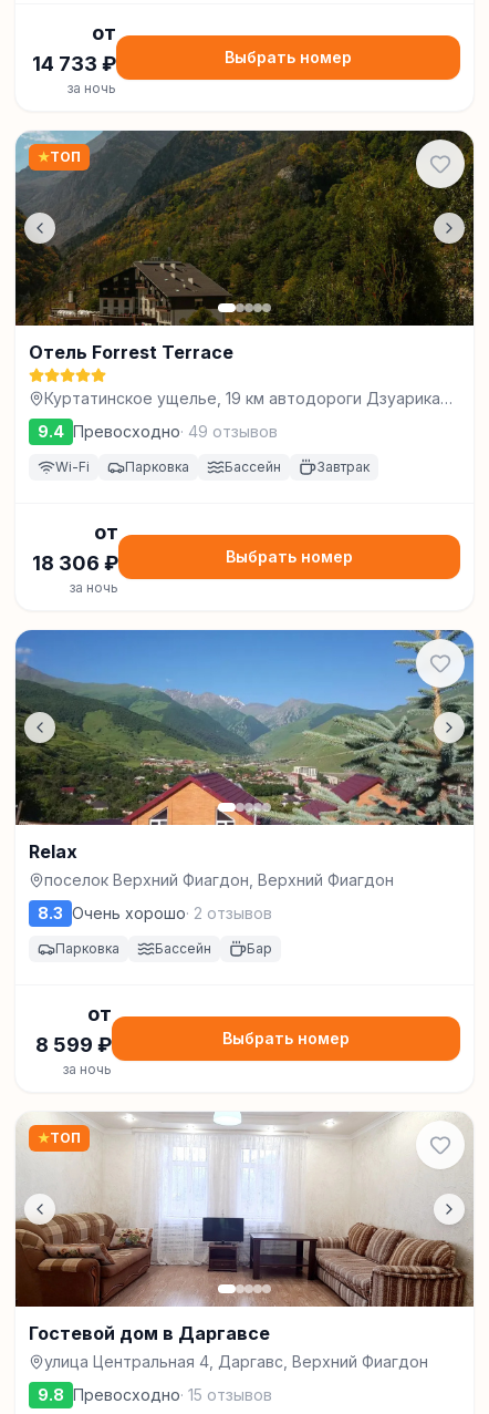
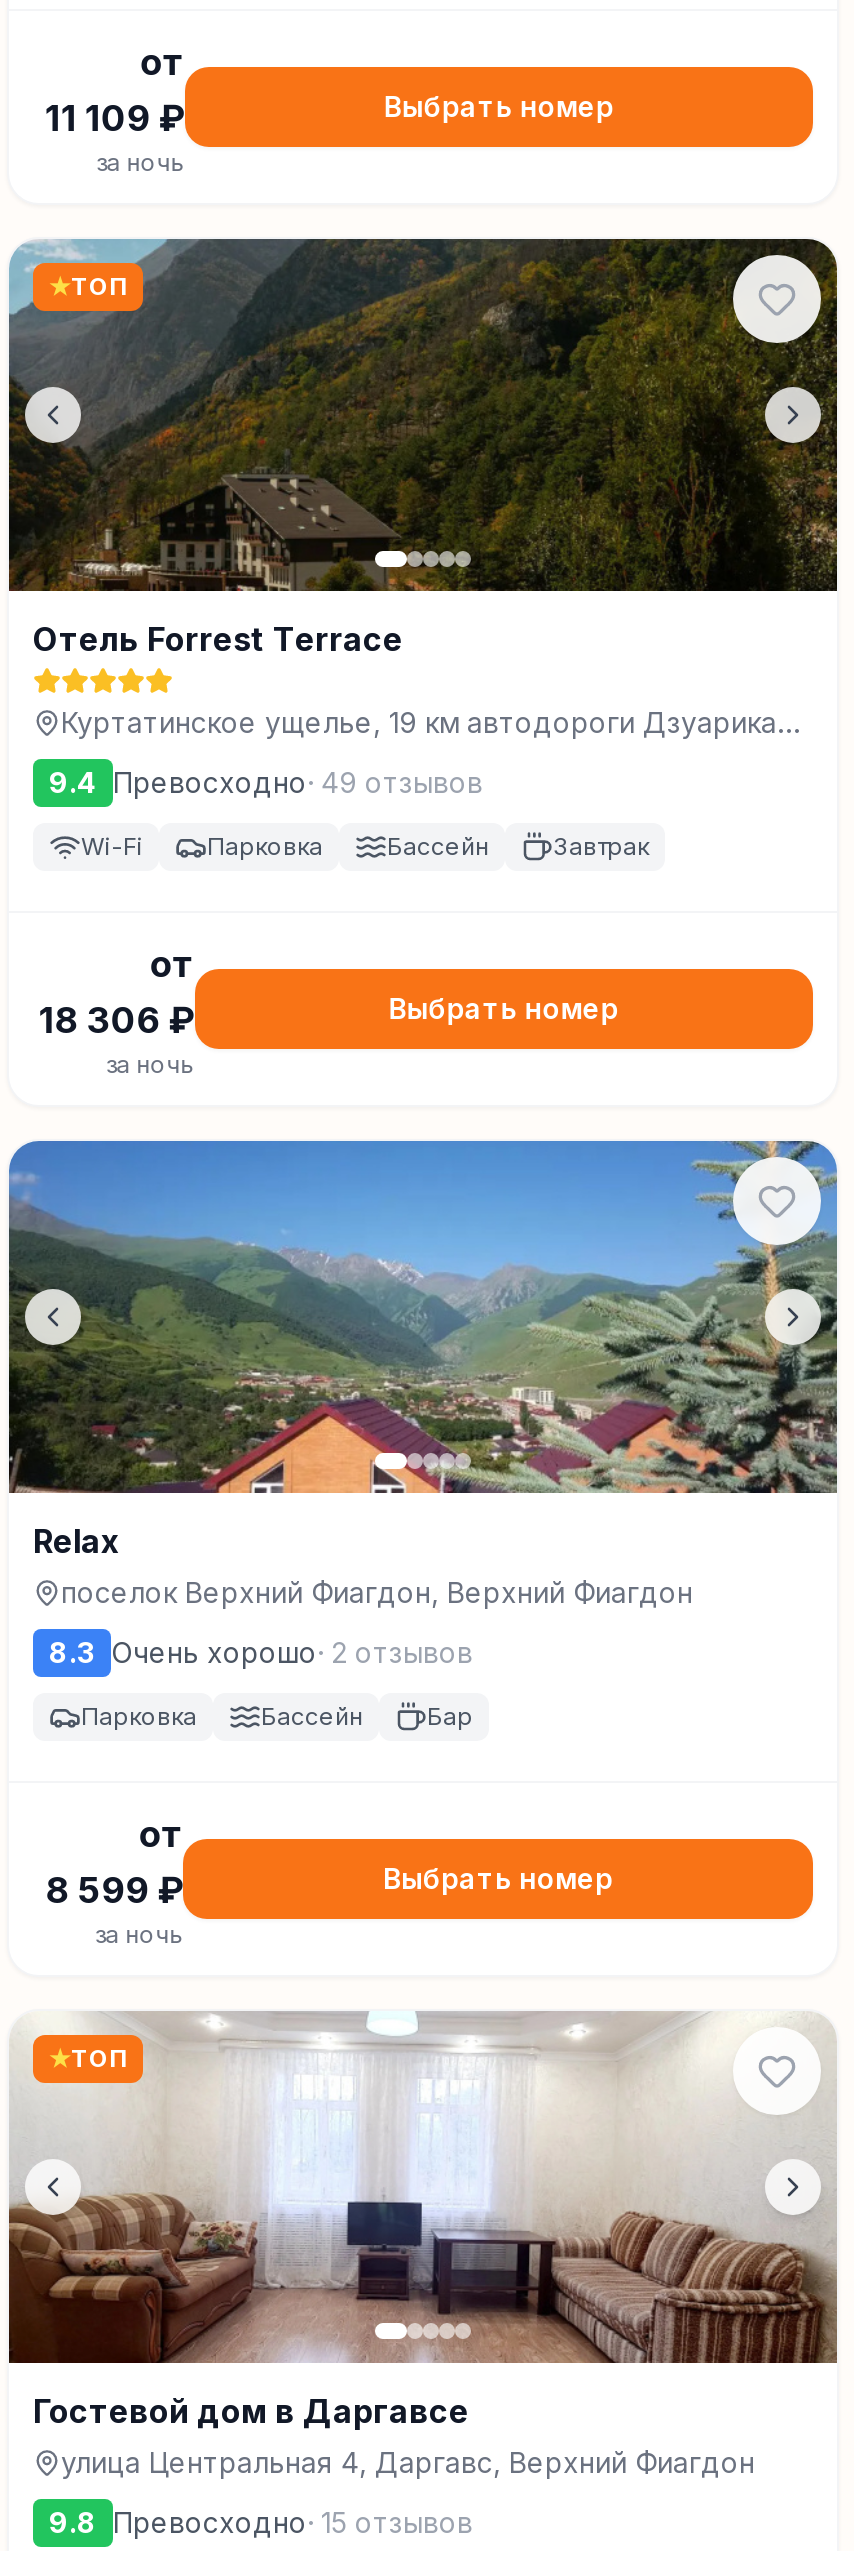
[33,52,117,75] 14 733 ₽ -> [44,97,184,139] 11 109 ₽

